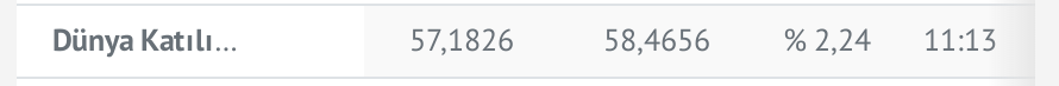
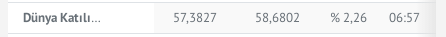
[409,20,514,60] 57,1826 -> [173,9,217,26] 57,3827
[603,20,710,60] 58,4656 -> [254,9,299,26] 58,6802
[783,20,871,60] % 2,24 -> [330,9,367,26] % 2,26
[923,20,997,60] 11:13 -> [389,9,420,26] 06:57

